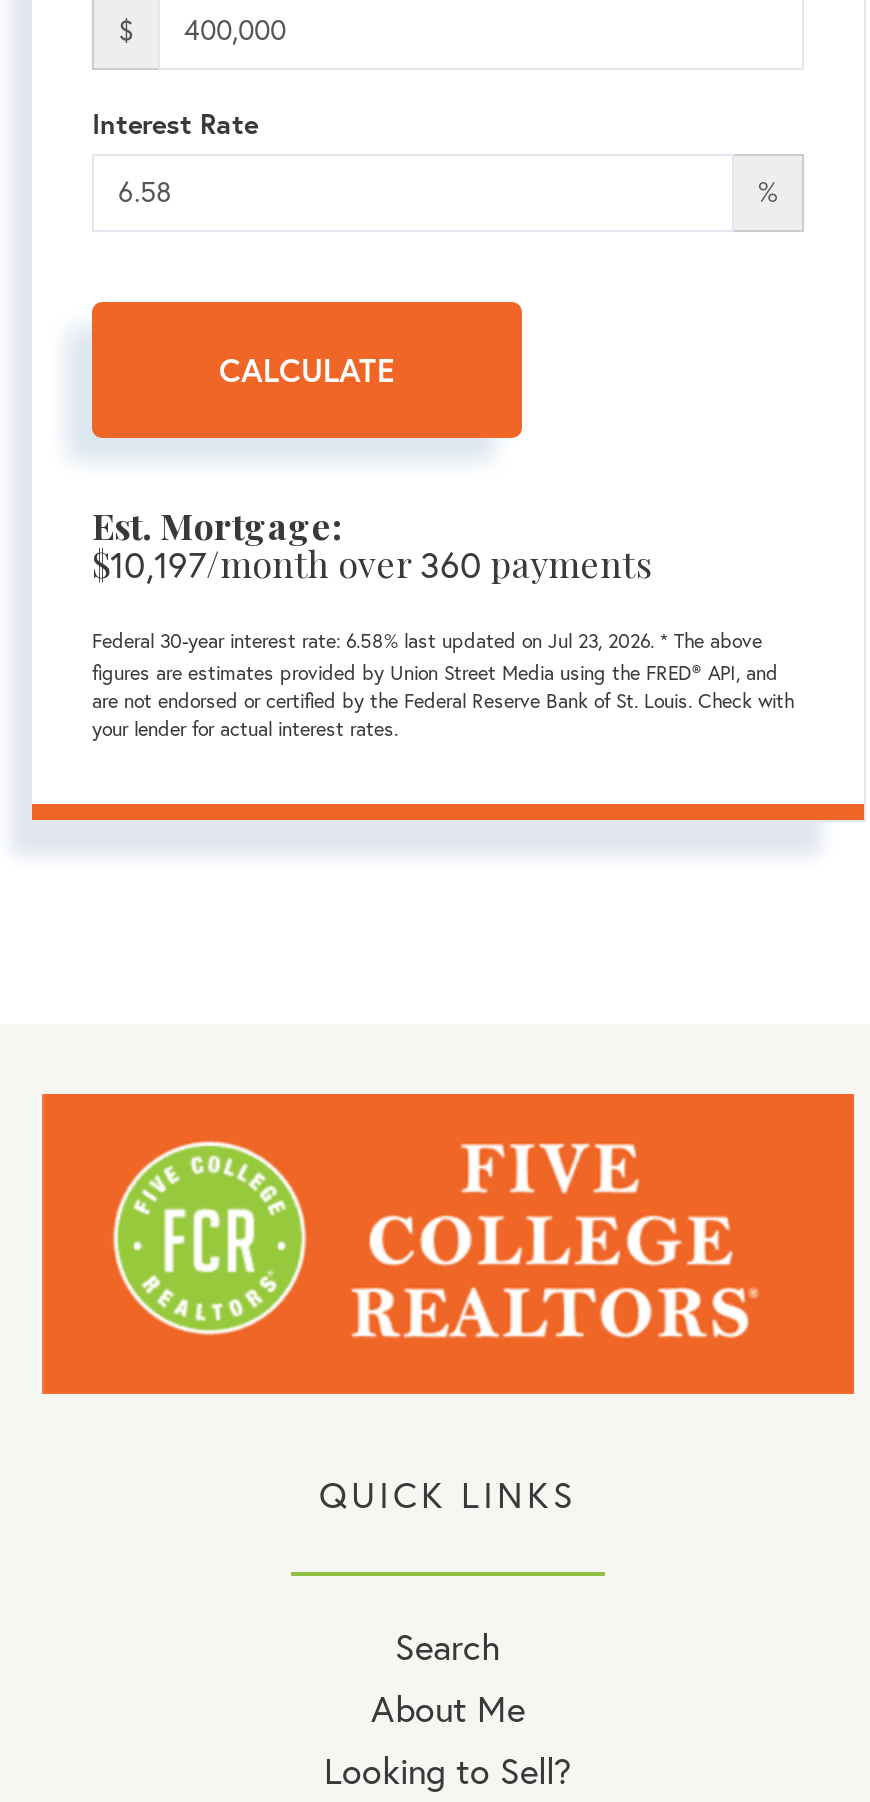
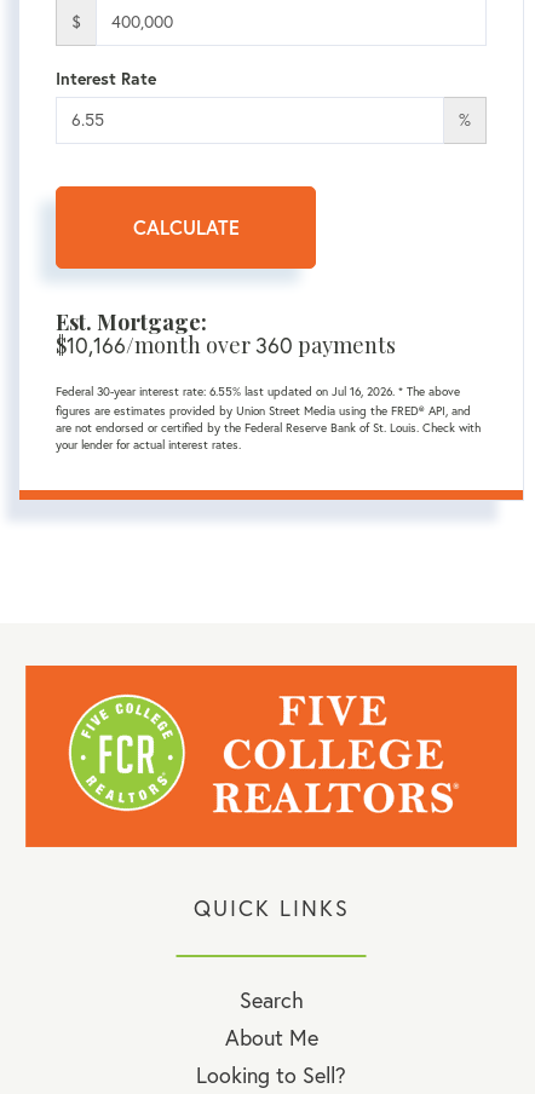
[92,539,652,587] $10,197/month over 360 payments -> [56,330,396,359] $10,166/month over 360 payments
[92,627,762,653] Federal 30-year interest rate: 6.58% last updated on Jul 23, 2026. * The above -> [56,383,460,399] Federal 30-year interest rate: 6.55% last updated on Jul 16, 2026. * The above

